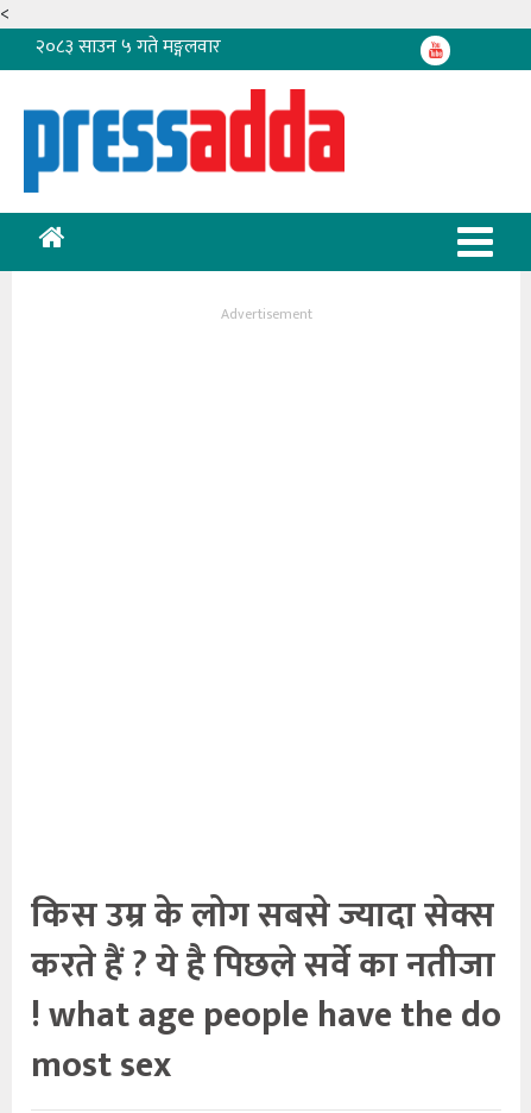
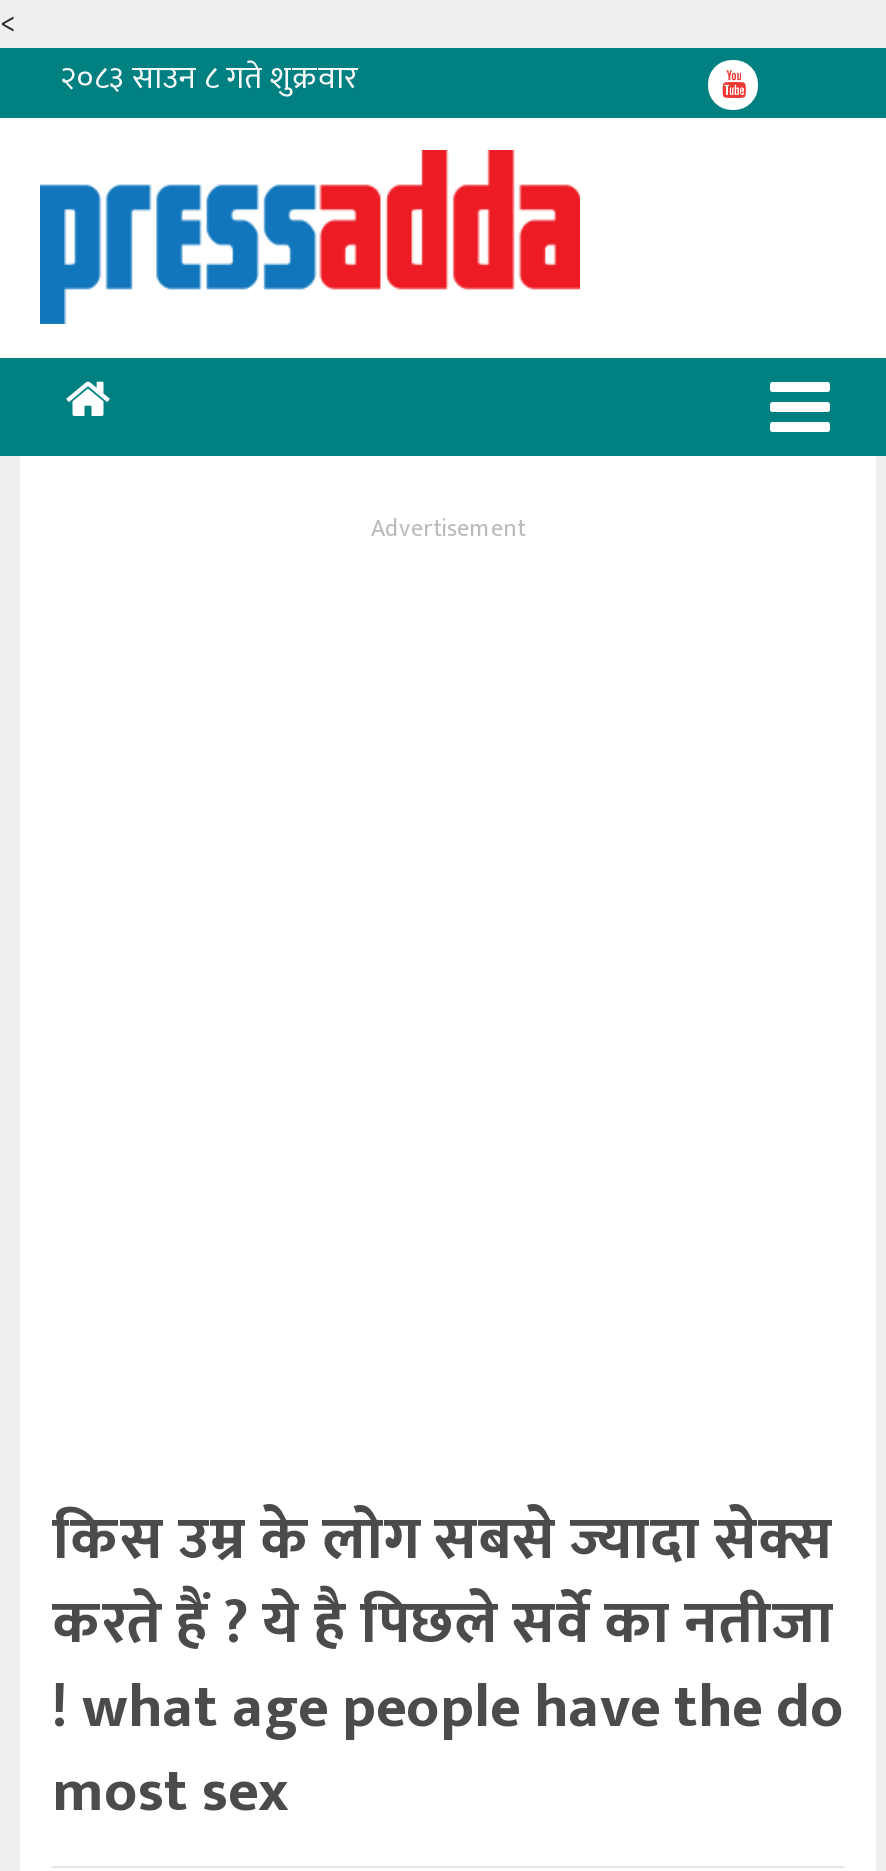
[36,31,221,63] २०८३ साउन ५ गते मङ्गलवार -> [60,52,358,106] २०८३ साउन ८ गते शुक्रवार

